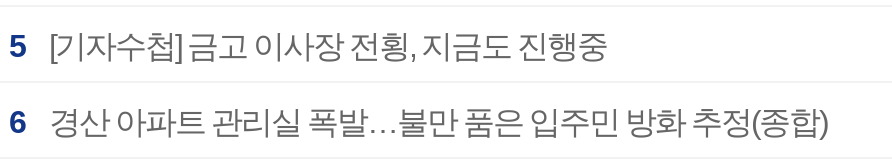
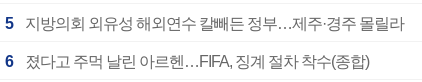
[49,29,607,63] [기자수첩] 금고 이사장 전횡, 지금도 진행중 -> [25,15,404,32] 지방의회 외유성 해외연수 칼빼든 정부…제주·경주 몰릴라
[49,105,827,139] 경산 아파트 관리실 폭발…불만 품은 입주민 방화 추정(종합) -> [25,53,369,70] 졌다고 주먹 날린 아르헨…FIFA, 징계 절차 착수(종합)

